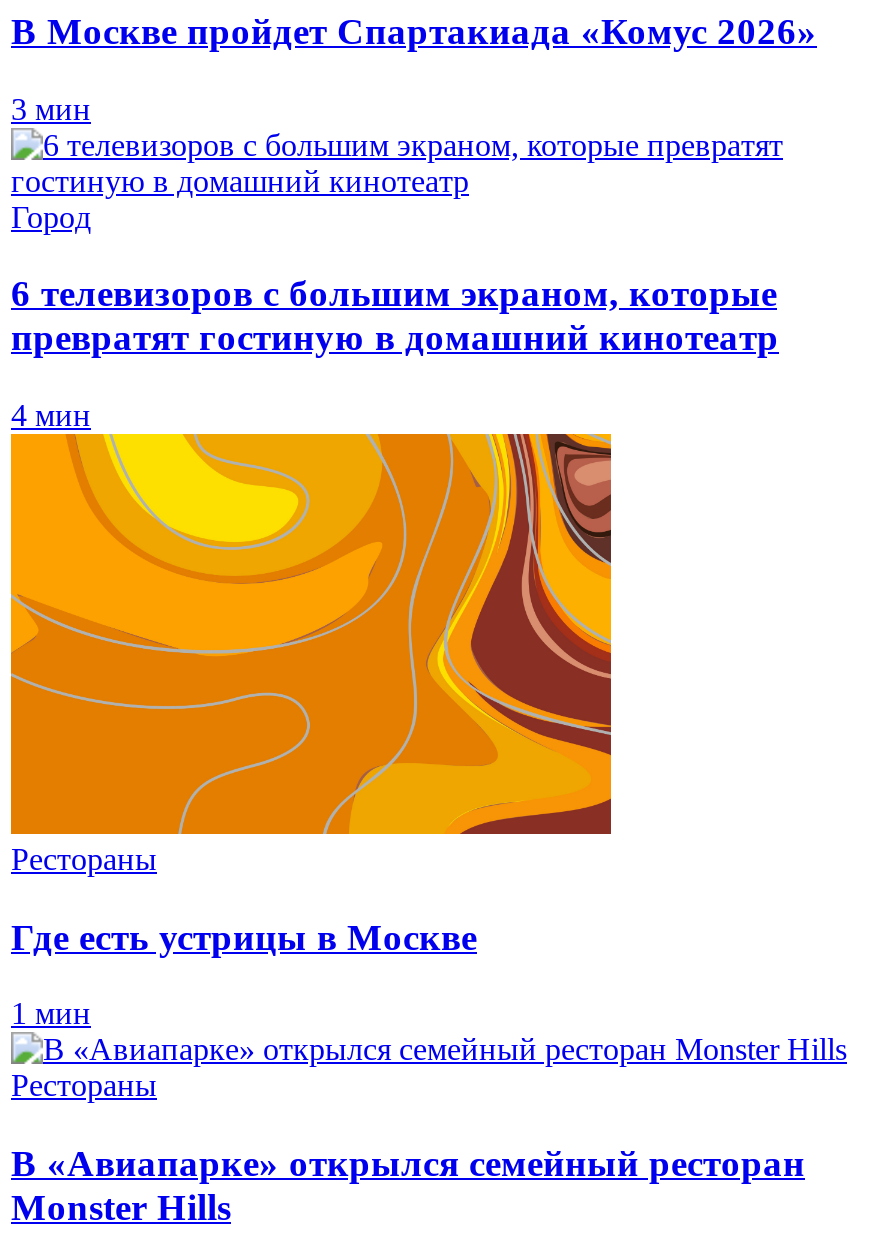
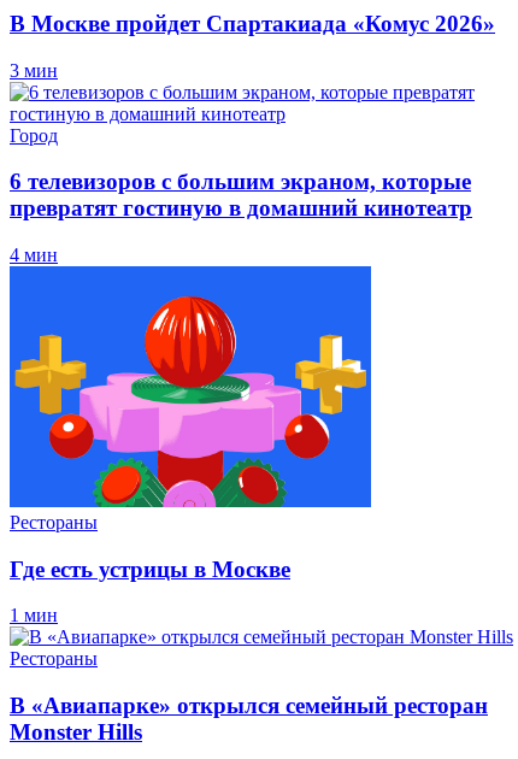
[9,432,613,836] [image] -> [8,265,372,508] [image]

